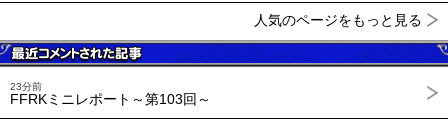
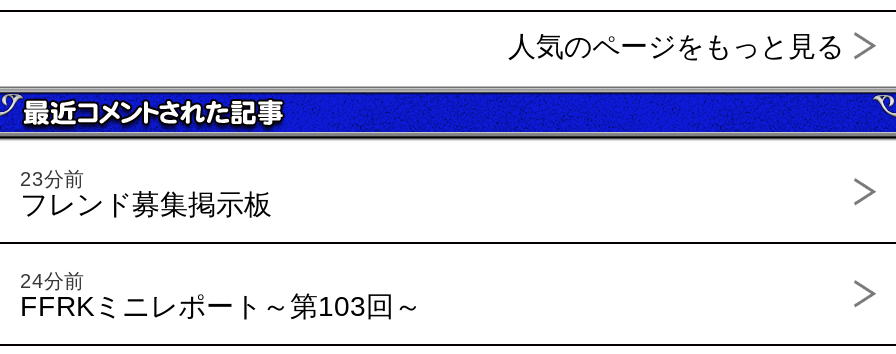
none -> [20,188,272,292] フレンド募集掲示板 | 24分前

